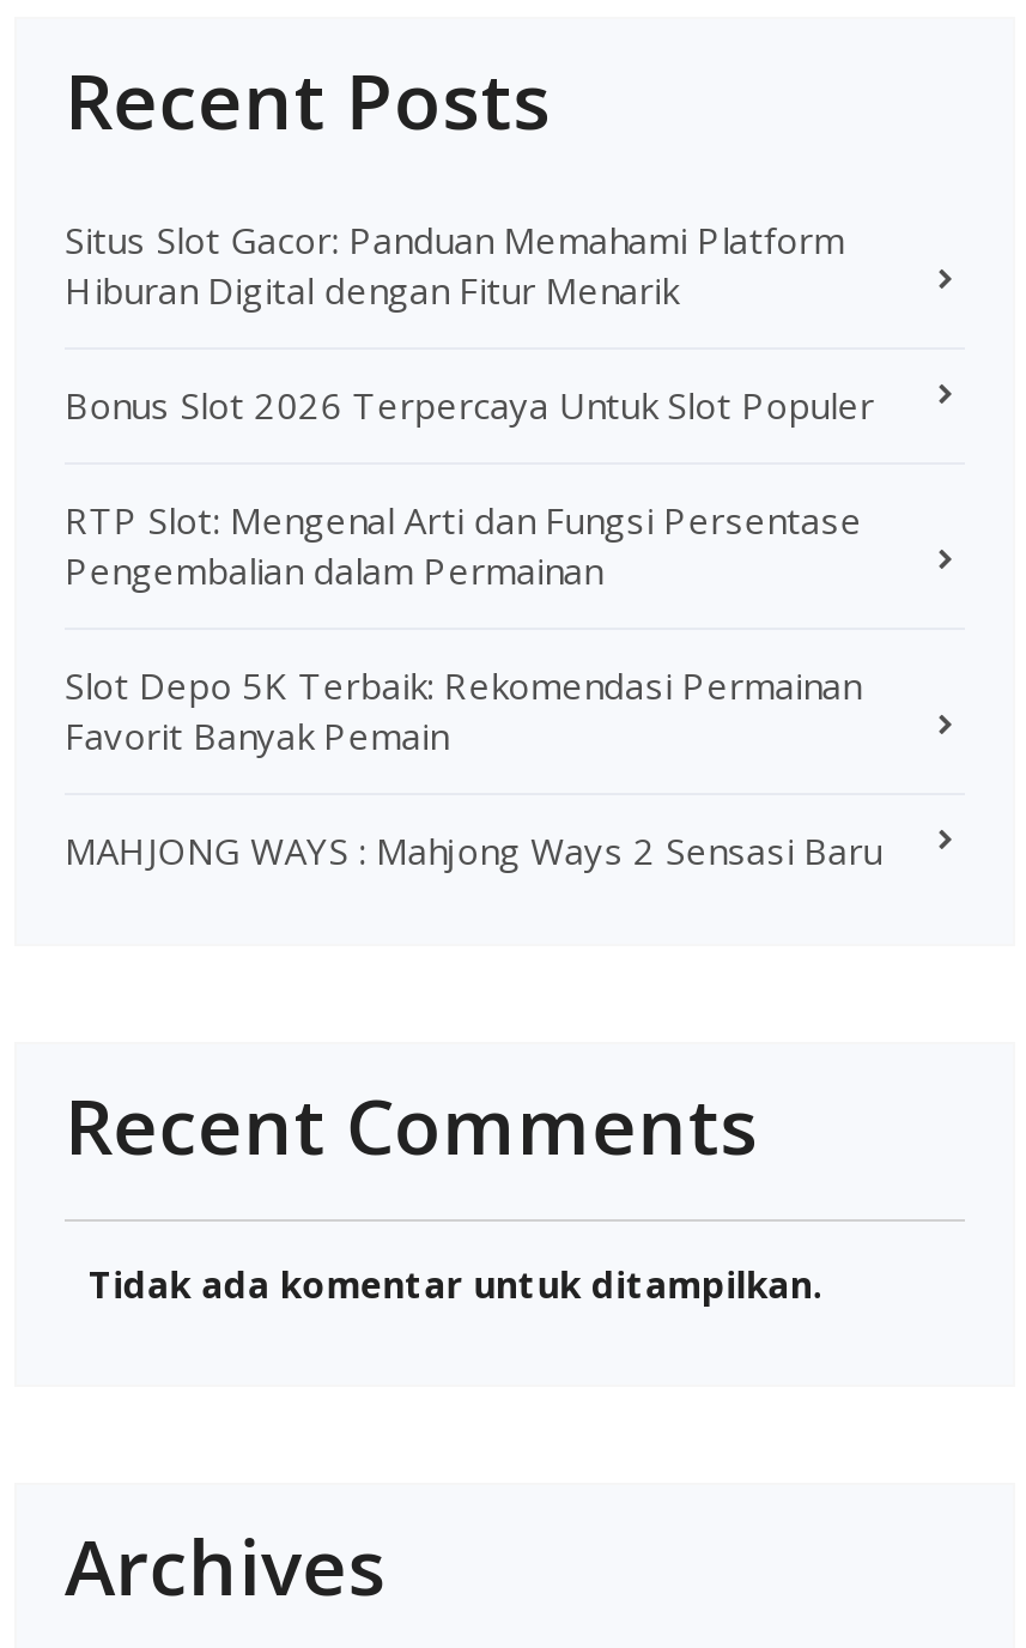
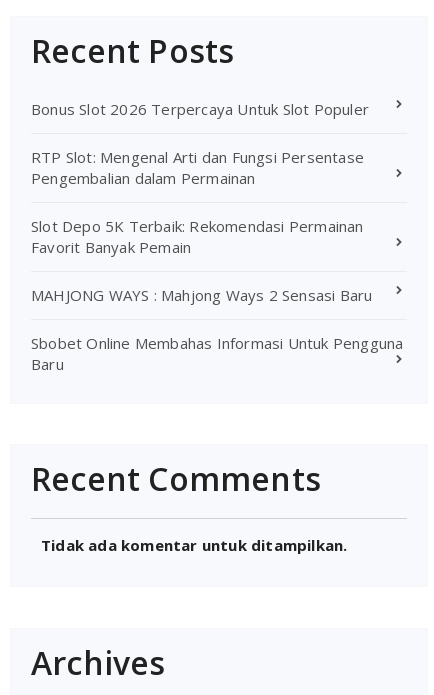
[65,216,844,314] Situs Slot Gacor: Panduan Memahami Platform | Hiburan Digital dengan Fitur Menarik -> none
moved [65,381,882,875] -> [31,99,372,305]: Bonus Slot 2026 Terpercaya Untuk Slot Populer | RTP Slot: Mengenal Arti dan Fungsi Persentase | Pengembalian dalam Permainan | Slot Depo 5K Terbaik: Rekomendasi Permainan | Favorit Banyak Pemain | MAHJONG WAYS : Mahjong Ways 2 Sensasi Baru
none -> [31,333,403,374] Sbobet Online Membahas Informasi Untuk Pengguna | Baru

